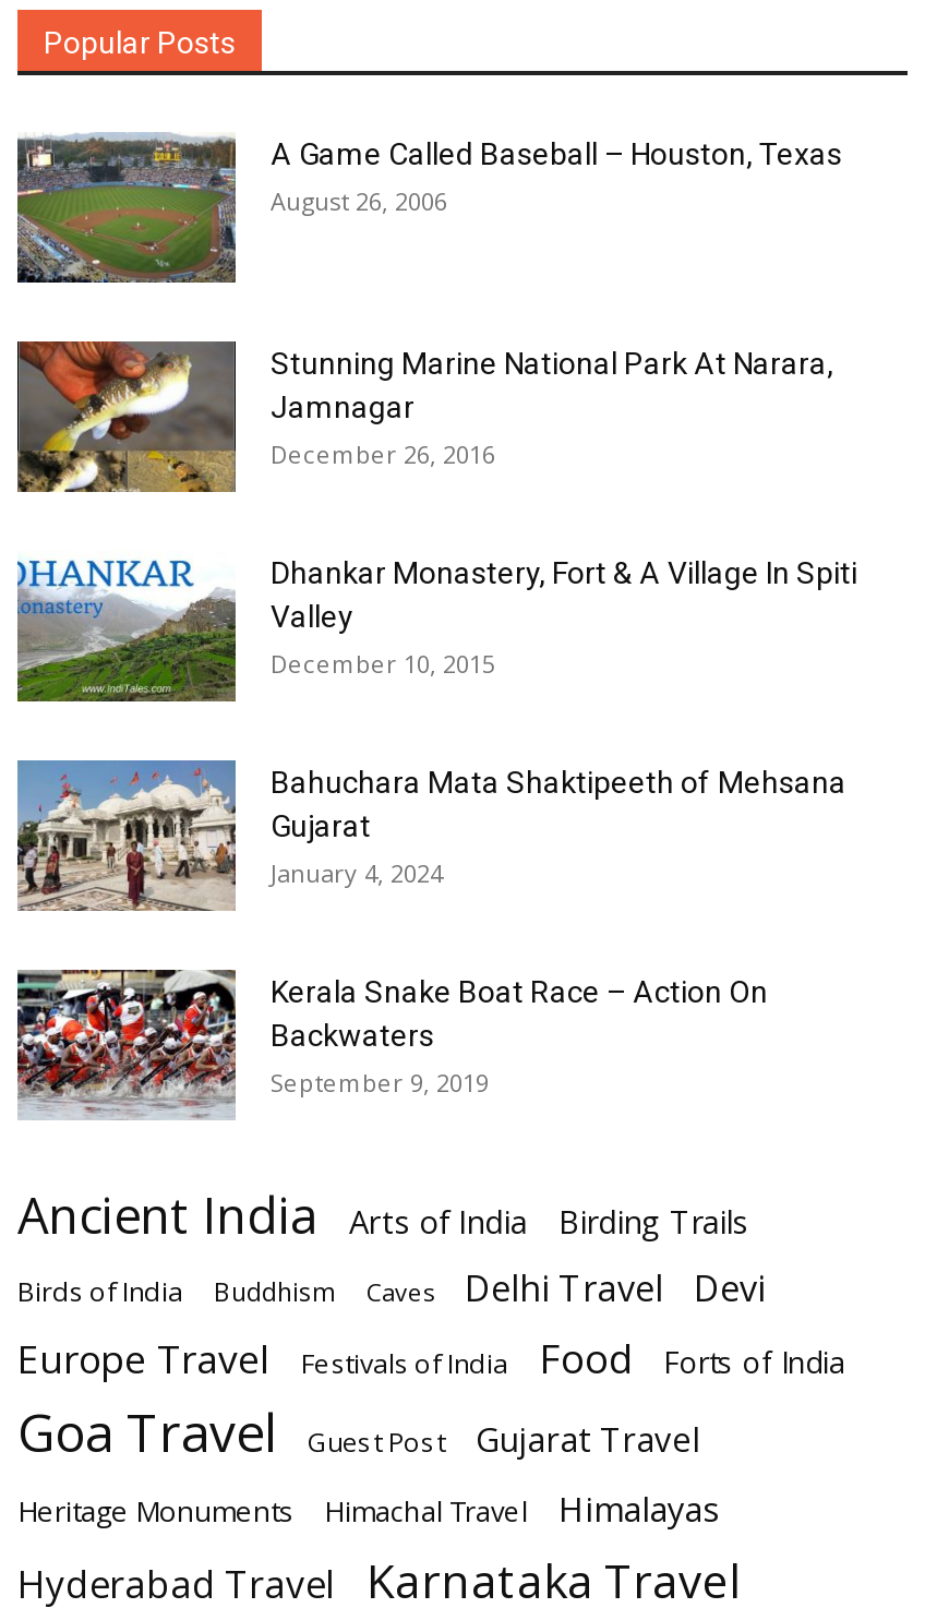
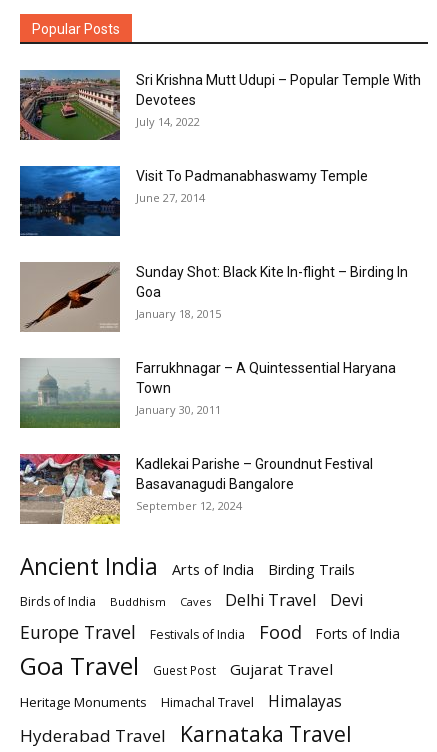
[15,132,842,285] [image] | A Game Called Baseball – Houston, Texas | August 26, 2006 -> [20,69,421,141] [image] | Sri Krishna Mutt Udupi – Popular Temple With | Devotees | July 14, 2022
[15,339,833,494] [image] | Stunning Marine National Park At Narara, | Jamnagar | December 26, 2016 -> [19,165,368,237] [image] | Visit To Padmanabhaswamy Temple | June 27, 2014
[17,551,857,701] [image] | Dhankar Monastery, Fort & A Village In Spiti | Valley | December 10, 2015 -> [19,261,408,332] [image] | Sunday Shot: Black Kite In-flight – Birding In | Goa | January 18, 2015
[15,758,846,913] [image] | Bahuchara Mata Shaktipeeth of Mehsana | Gujarat | January 4, 2024 -> [20,358,396,429] [image] | Farrukhnagar – A Quintessential Haryana | Town | January 30, 2011
[15,968,768,1123] [image] | Kerala Snake Boat Race – Action On | Backwaters | September 9, 2019 -> [19,453,373,525] [image] | Kadlekai Parishe – Groundnut Festival | Basavanagudi Bangalore | September 12, 2024

